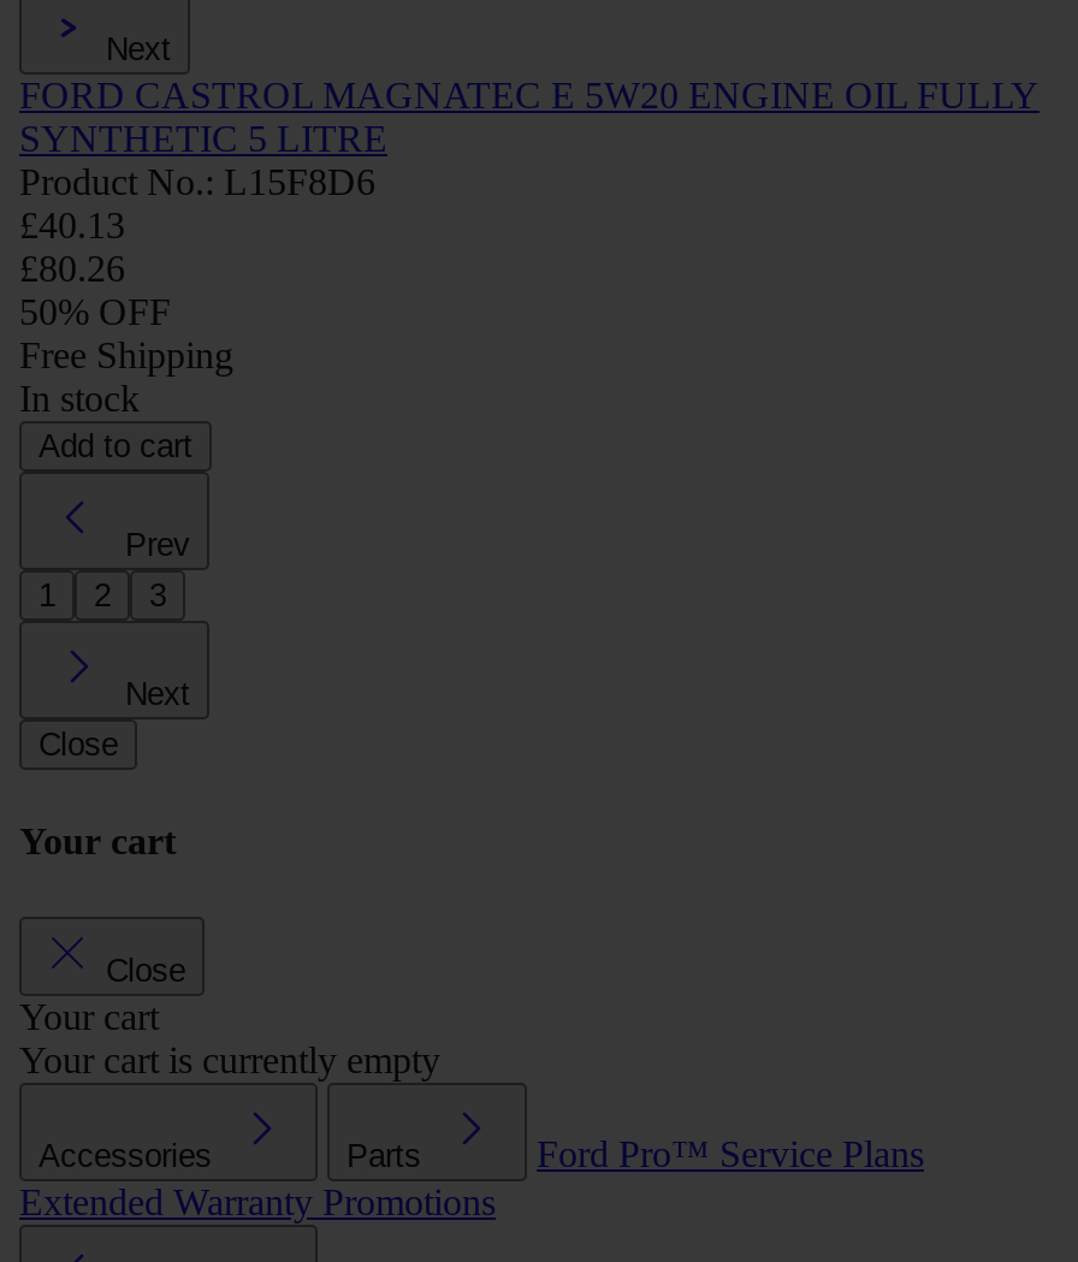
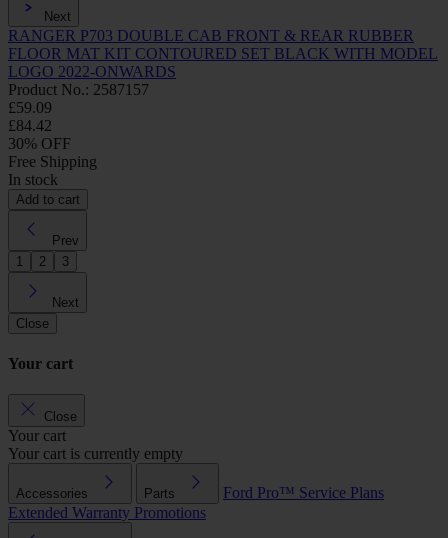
[19,75,1039,333] FORD CASTROL MAGNATEC E 5W20 ENGINE OIL FULLY | SYNTHETIC 5 LITRE | Product No.: L15F8D6 | £40.13 | £80.26 | 50% OFF -> [8,27,438,152] RANGER P703 DOUBLE CAB FRONT & REAR RUBBER | FLOOR MAT KIT CONTOURED SET BLACK WITH MODEL | LOGO 2022-ONWARDS | Product No.: 2587157 | £59.09 | £84.42 | 30% OFF

